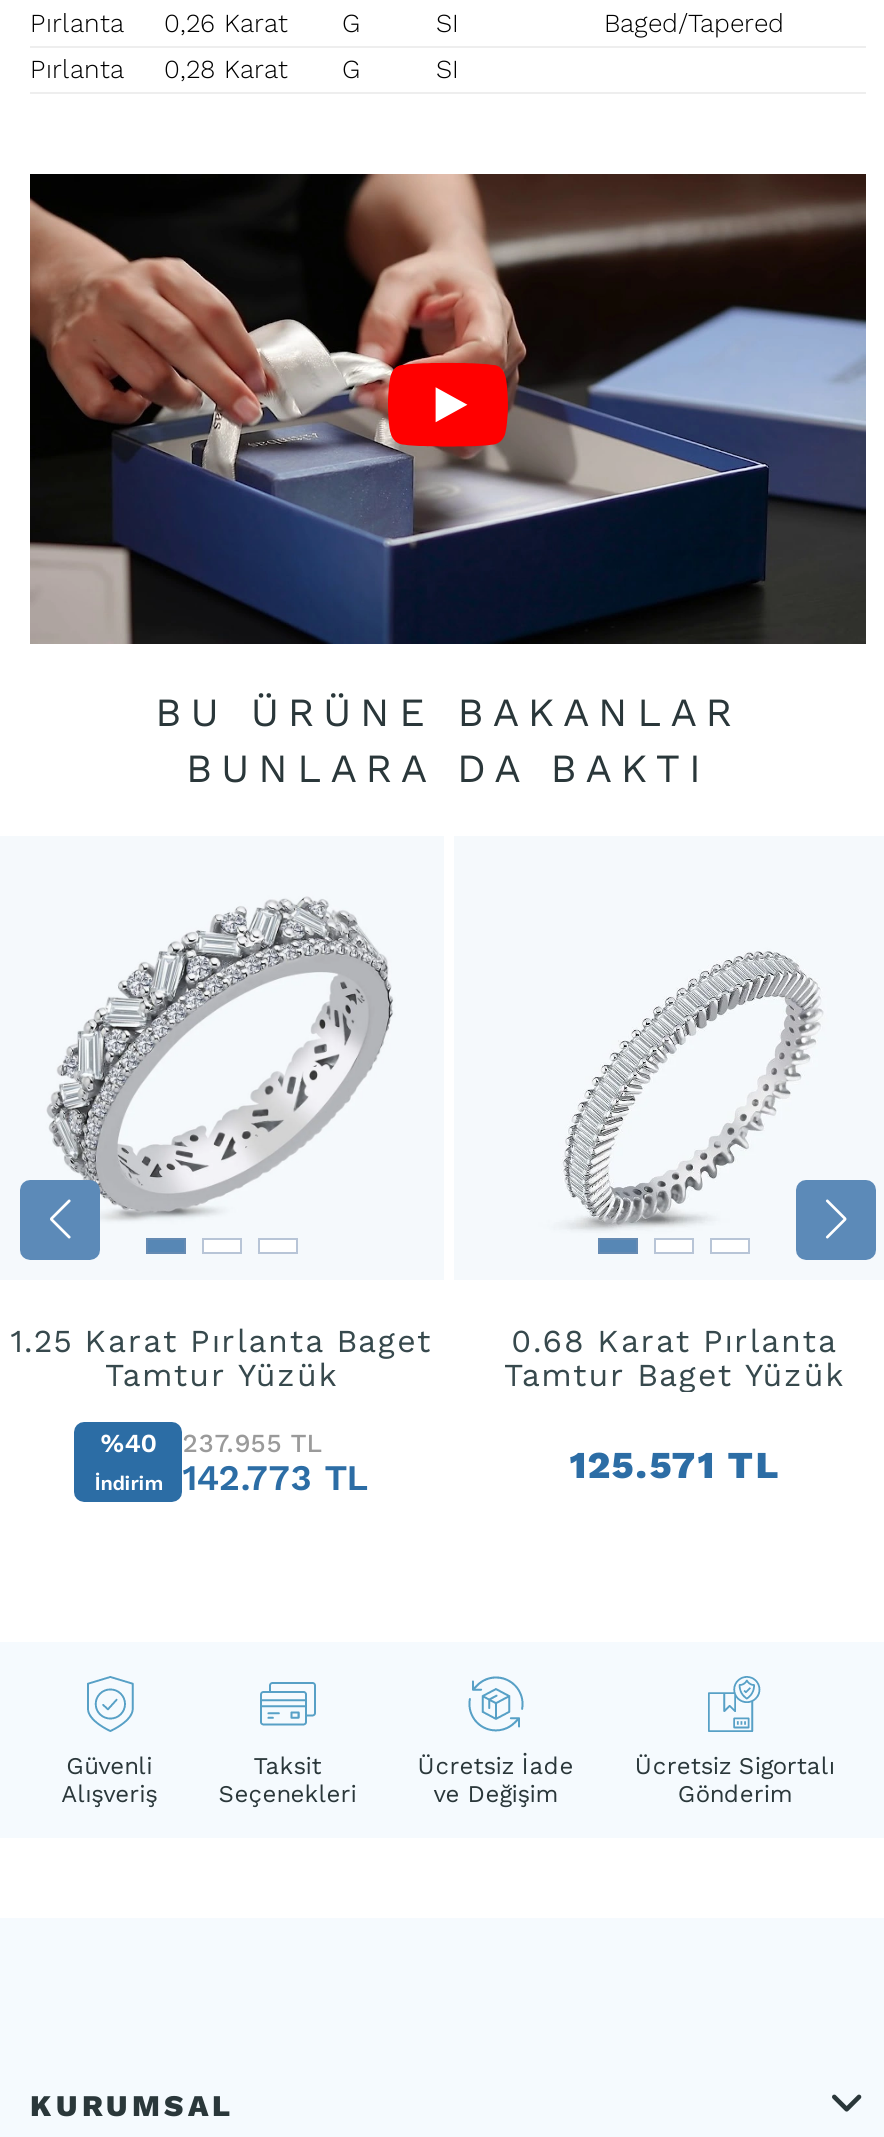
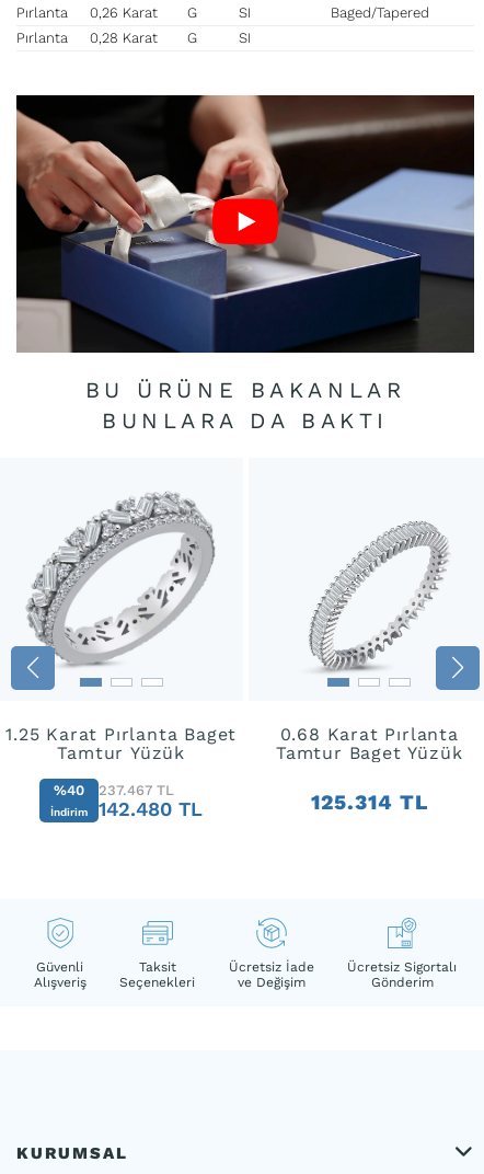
[100,1428,322,1458] %40 237.955 TL -> [54,782,174,798] %40 237.467 TL
[570,1442,780,1488] 125.571 TL -> [311,790,428,815] 125.314 TL
[94,1456,368,1498] İndirim 142.773 TL -> [51,797,203,820] İndirim 142.480 TL

